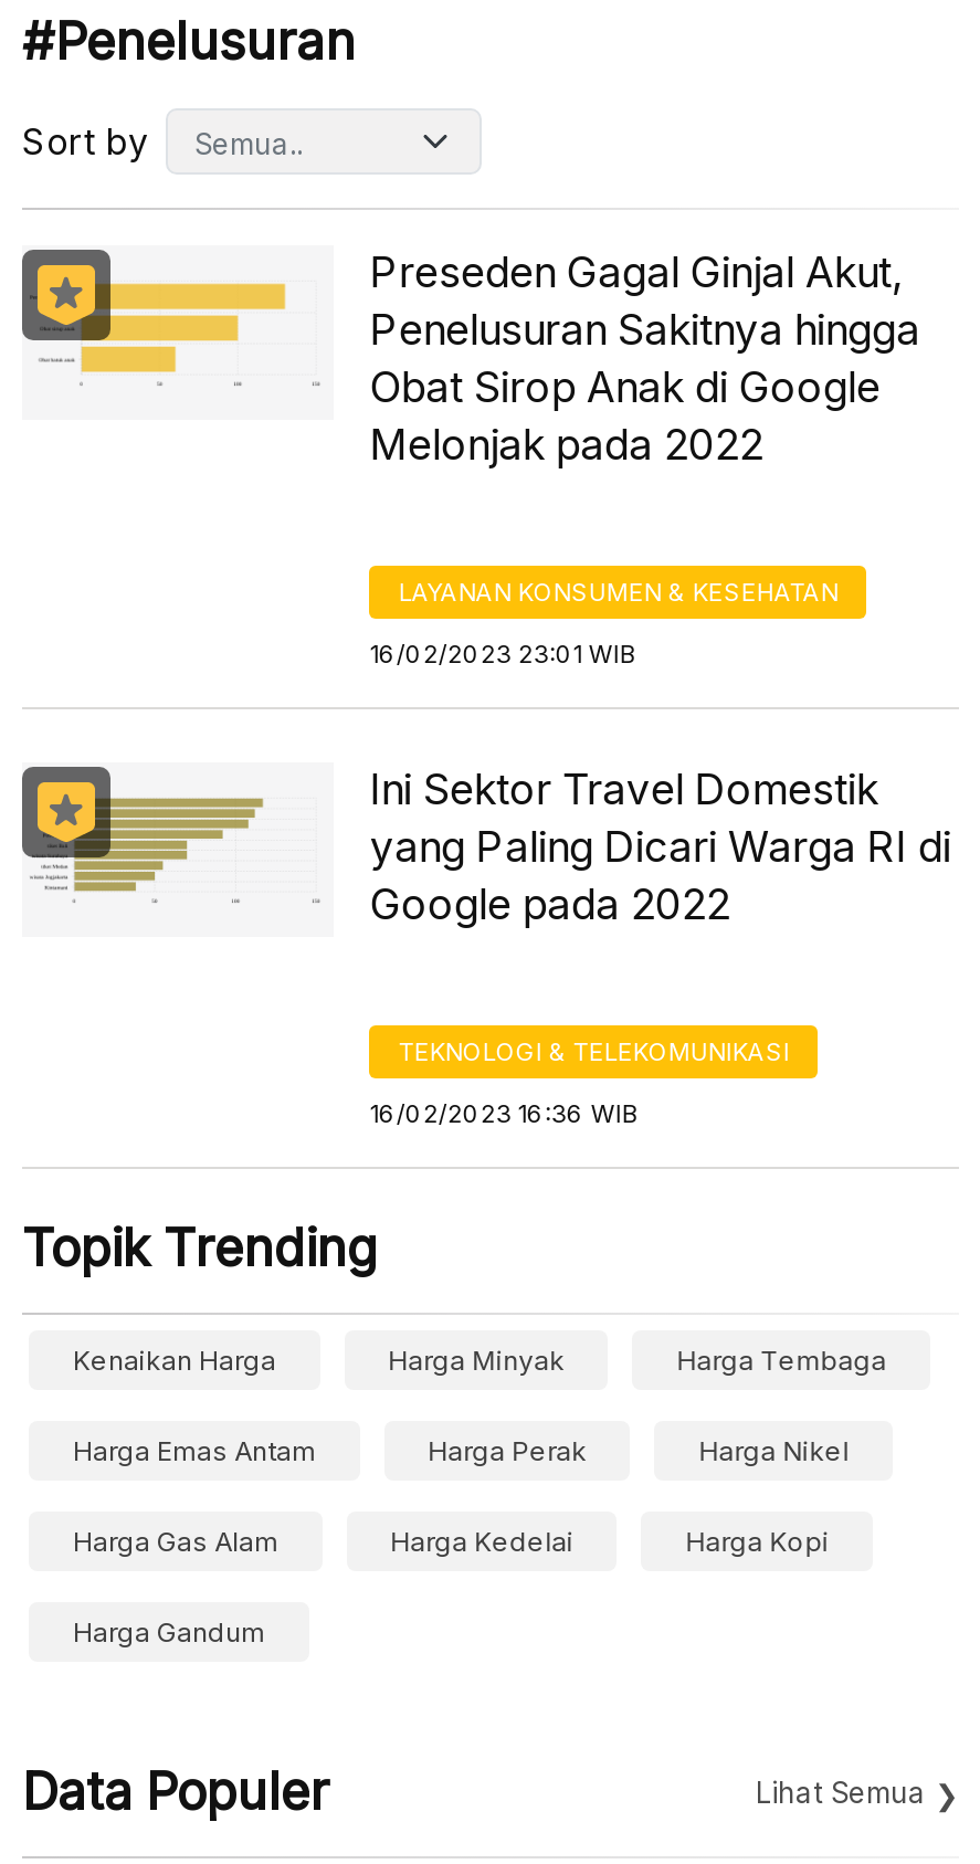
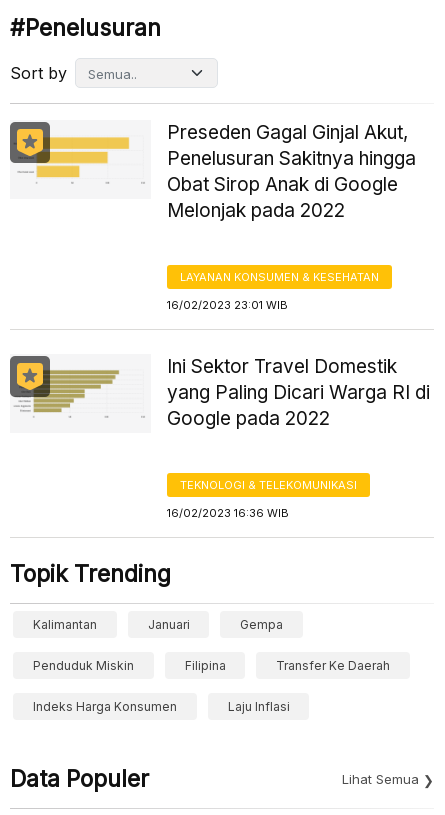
[73,1344,887,1649] Kenaikan Harga | Harga Minyak | Harga Tembaga | Harga Emas Antam | Harga Perak | Harga Nikel | Harga Gas Alam | Harga Kedelai | Harga Kopi | Harga Gandum -> [33,617,390,714] Kalimantan | Januari | Gempa | Penduduk Miskin | Filipina | Transfer Ke Daerah | Indeks Harga Konsumen | Laju Inflasi

